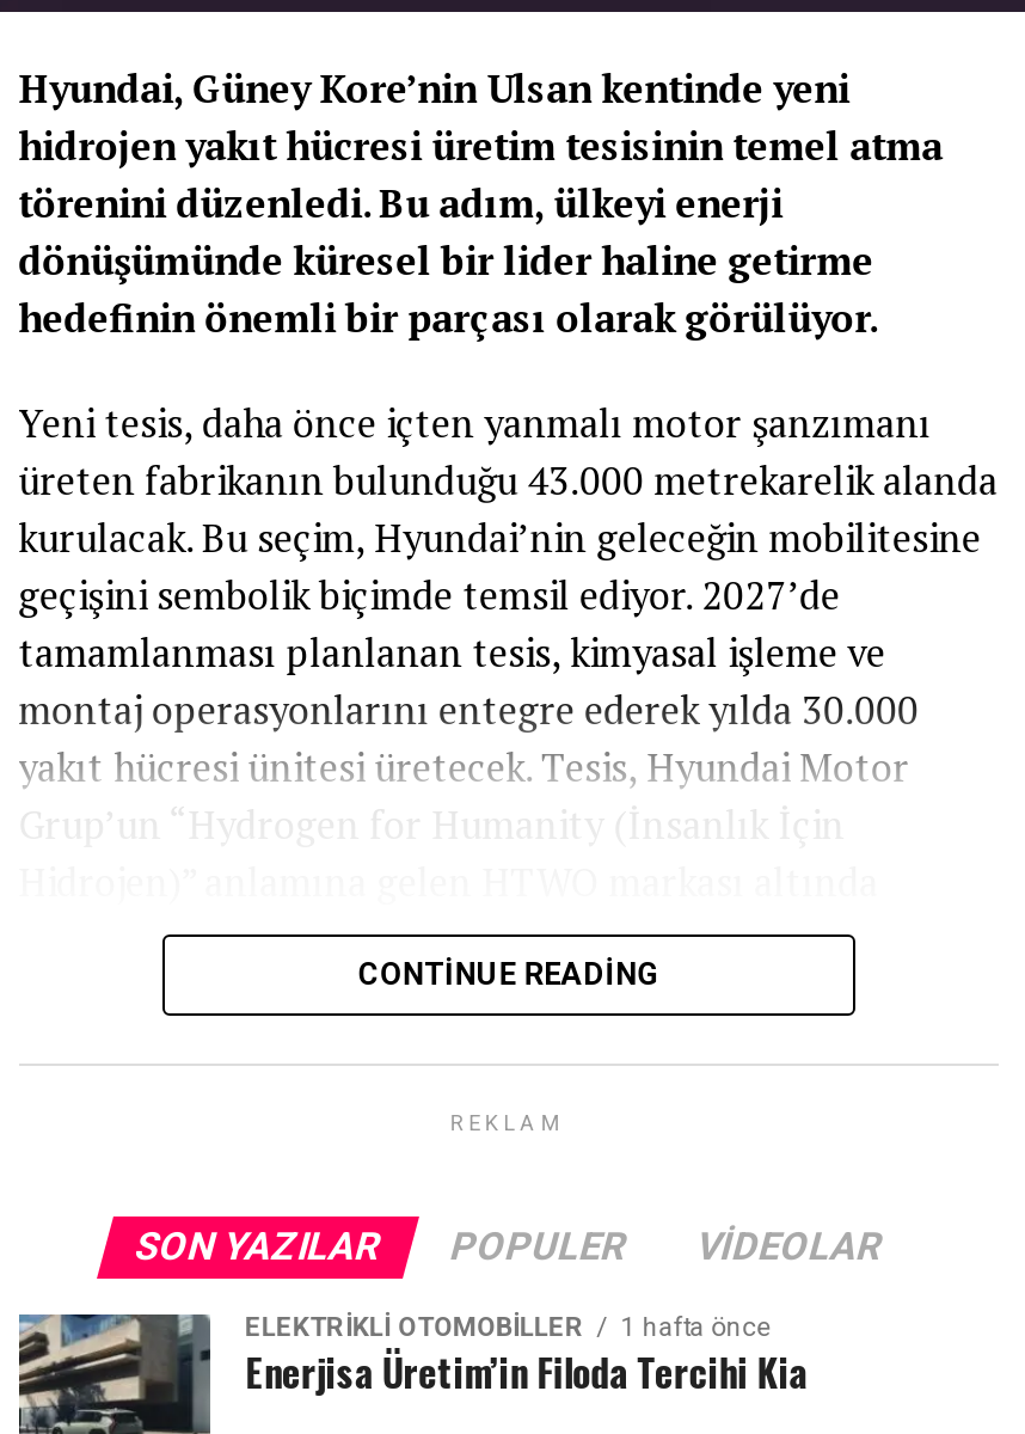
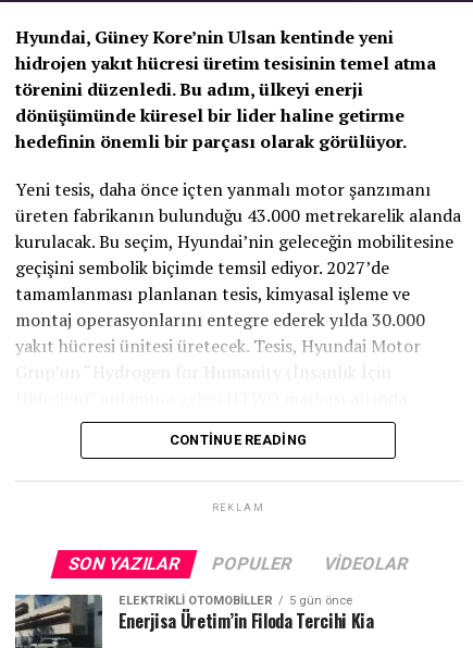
[245,1314,771,1345] ELEKTRIKLI OTOMOBILLER 1 hafta önce -> [118,593,352,607] ELEKTRIKLI OTOMOBILLER 5 gün önce

